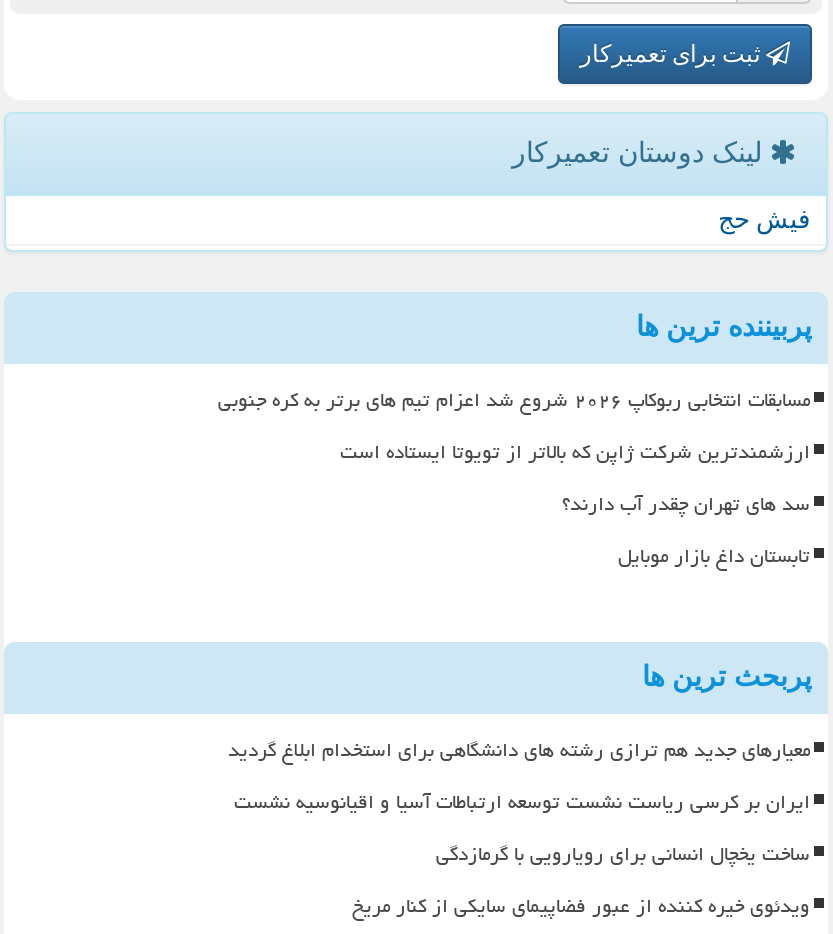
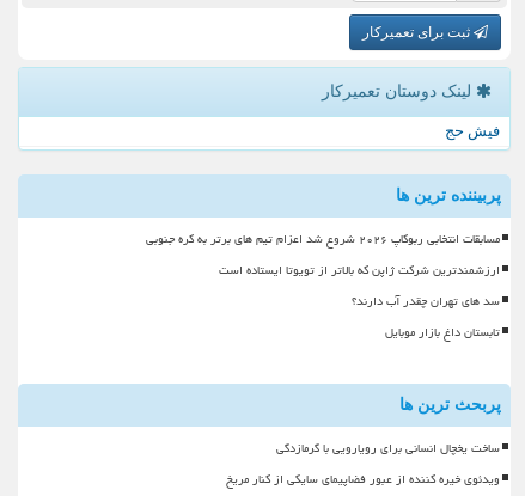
[228,730,810,822] معیارهای جدید هم ترازی رشته های دانشگاهی برای استخدام ابلاغ گردید | ایران بر کرسی ریاست نشست توسعه ارتباطات آسیا و اقیانوسیه نشست -> none

